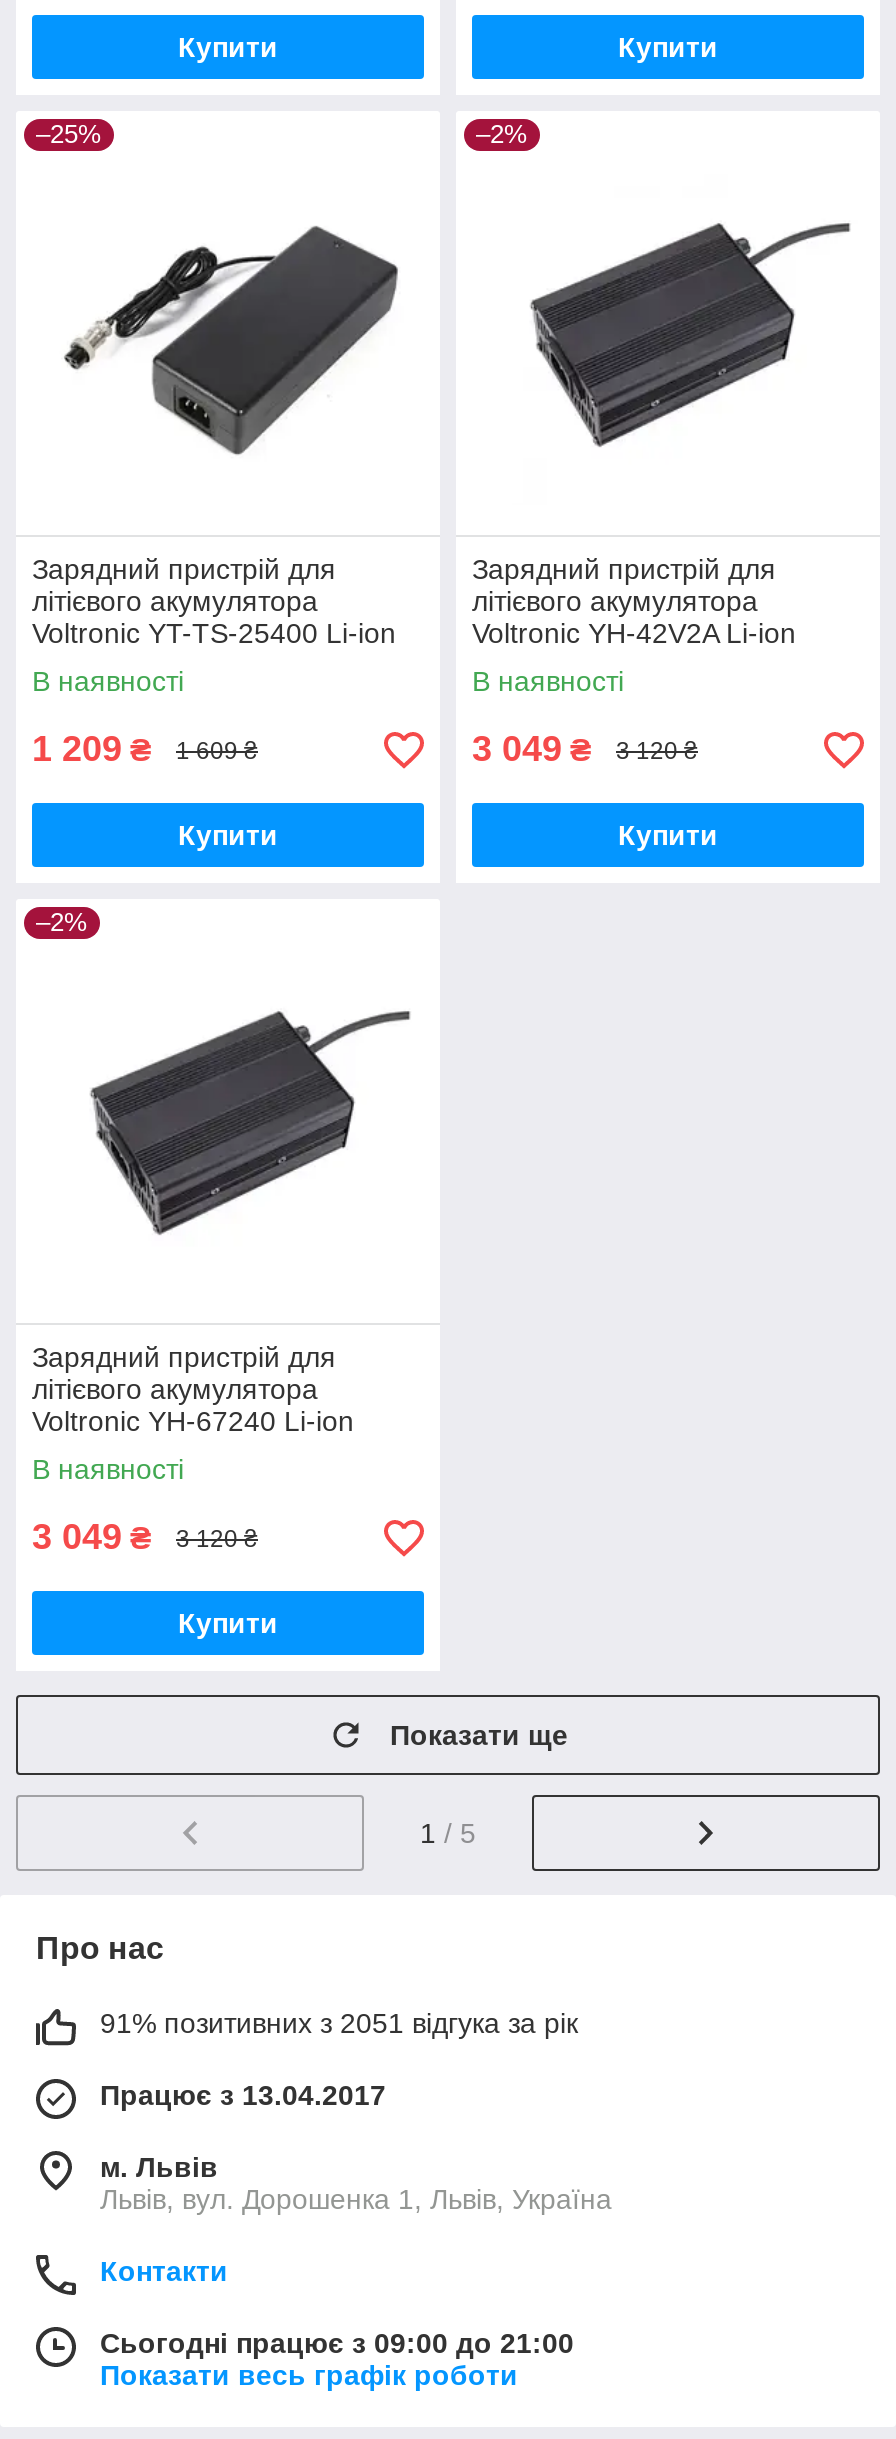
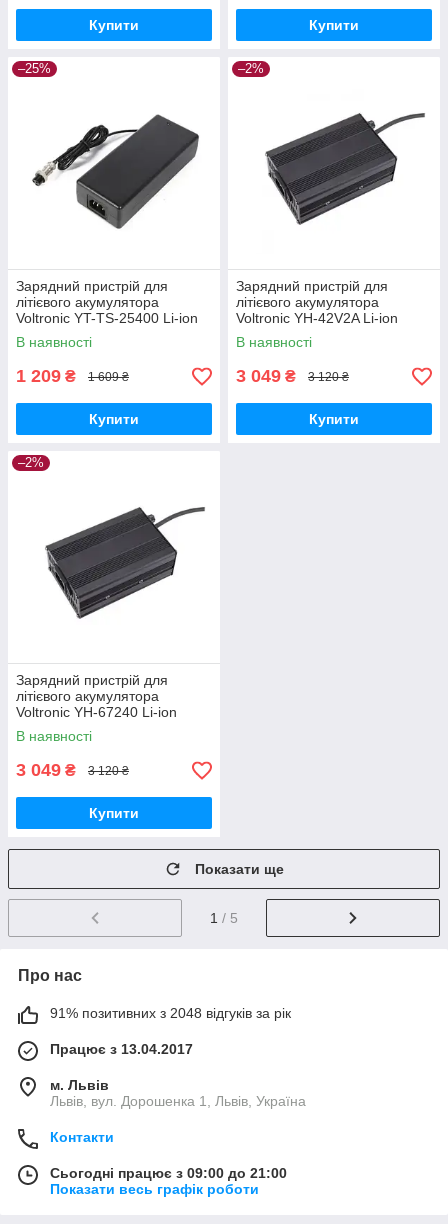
[100,2007,578,2039] 91% позитивних з 2051 відгука за рік -> [50,1005,291,1021] 91% позитивних з 2048 відгуків за рік

